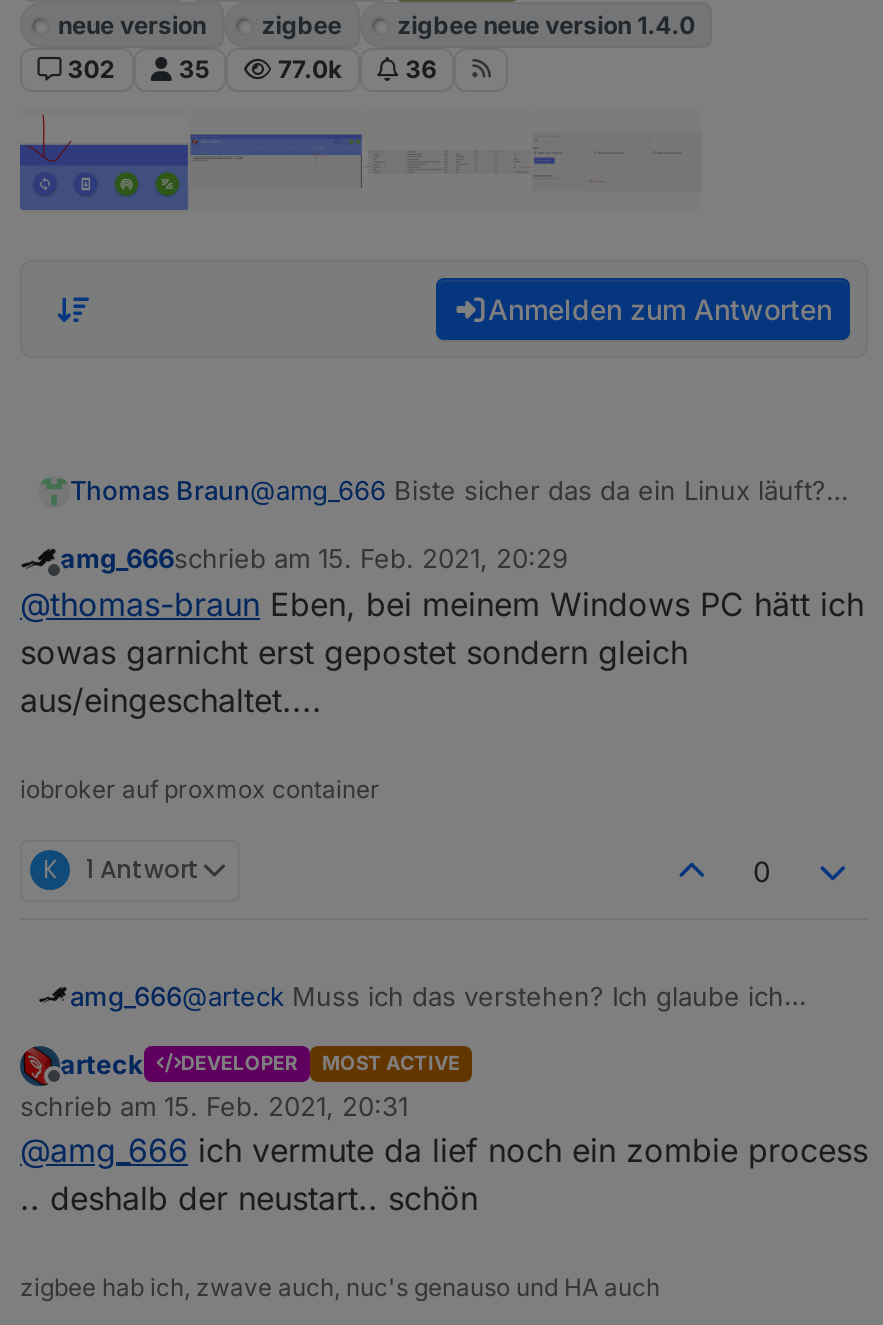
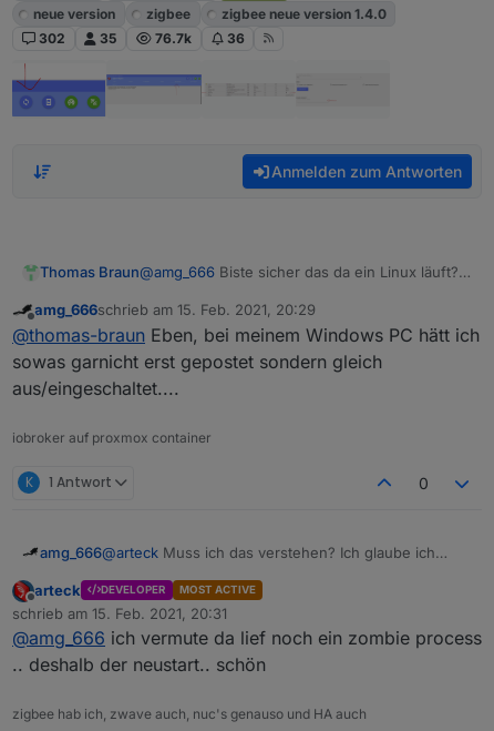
[278,54,342,84] 77.0k -> [155,30,192,46] 76.7k

